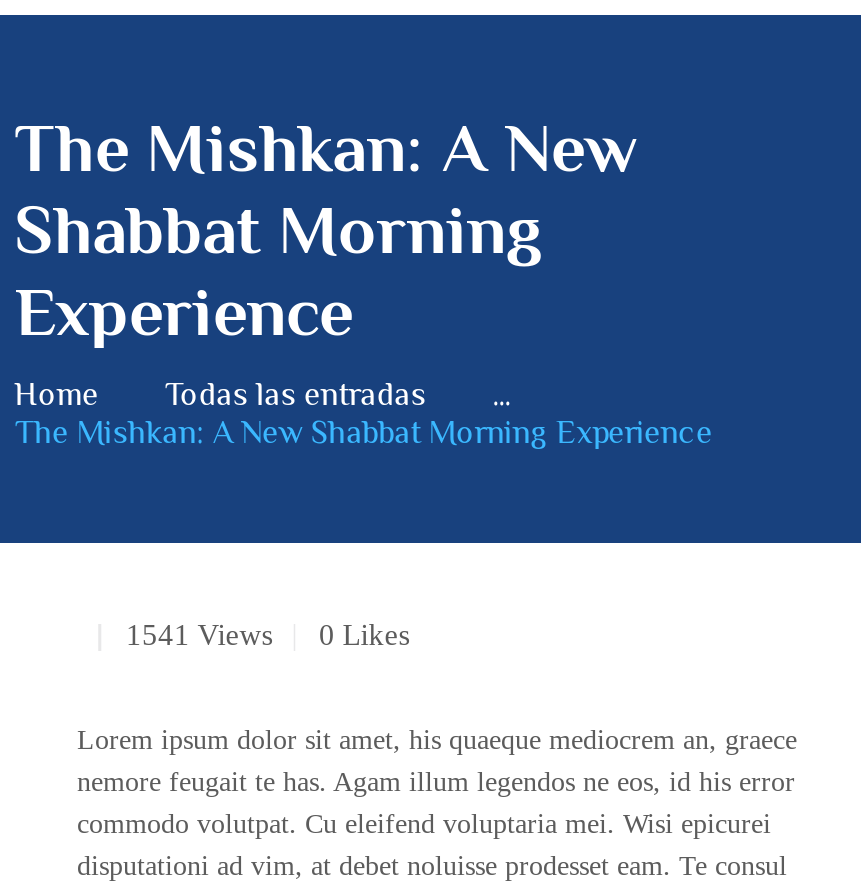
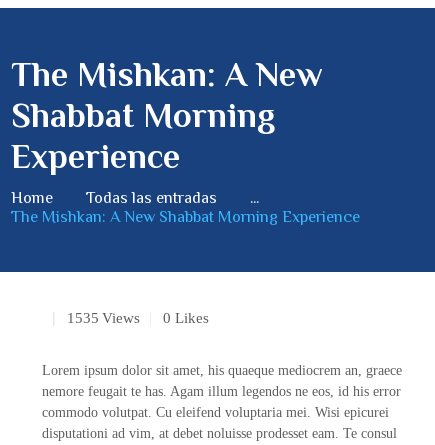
[126,620,411,652] 1541 Views 0 Likes -> [66,310,209,326] 1535 Views 0 Likes

